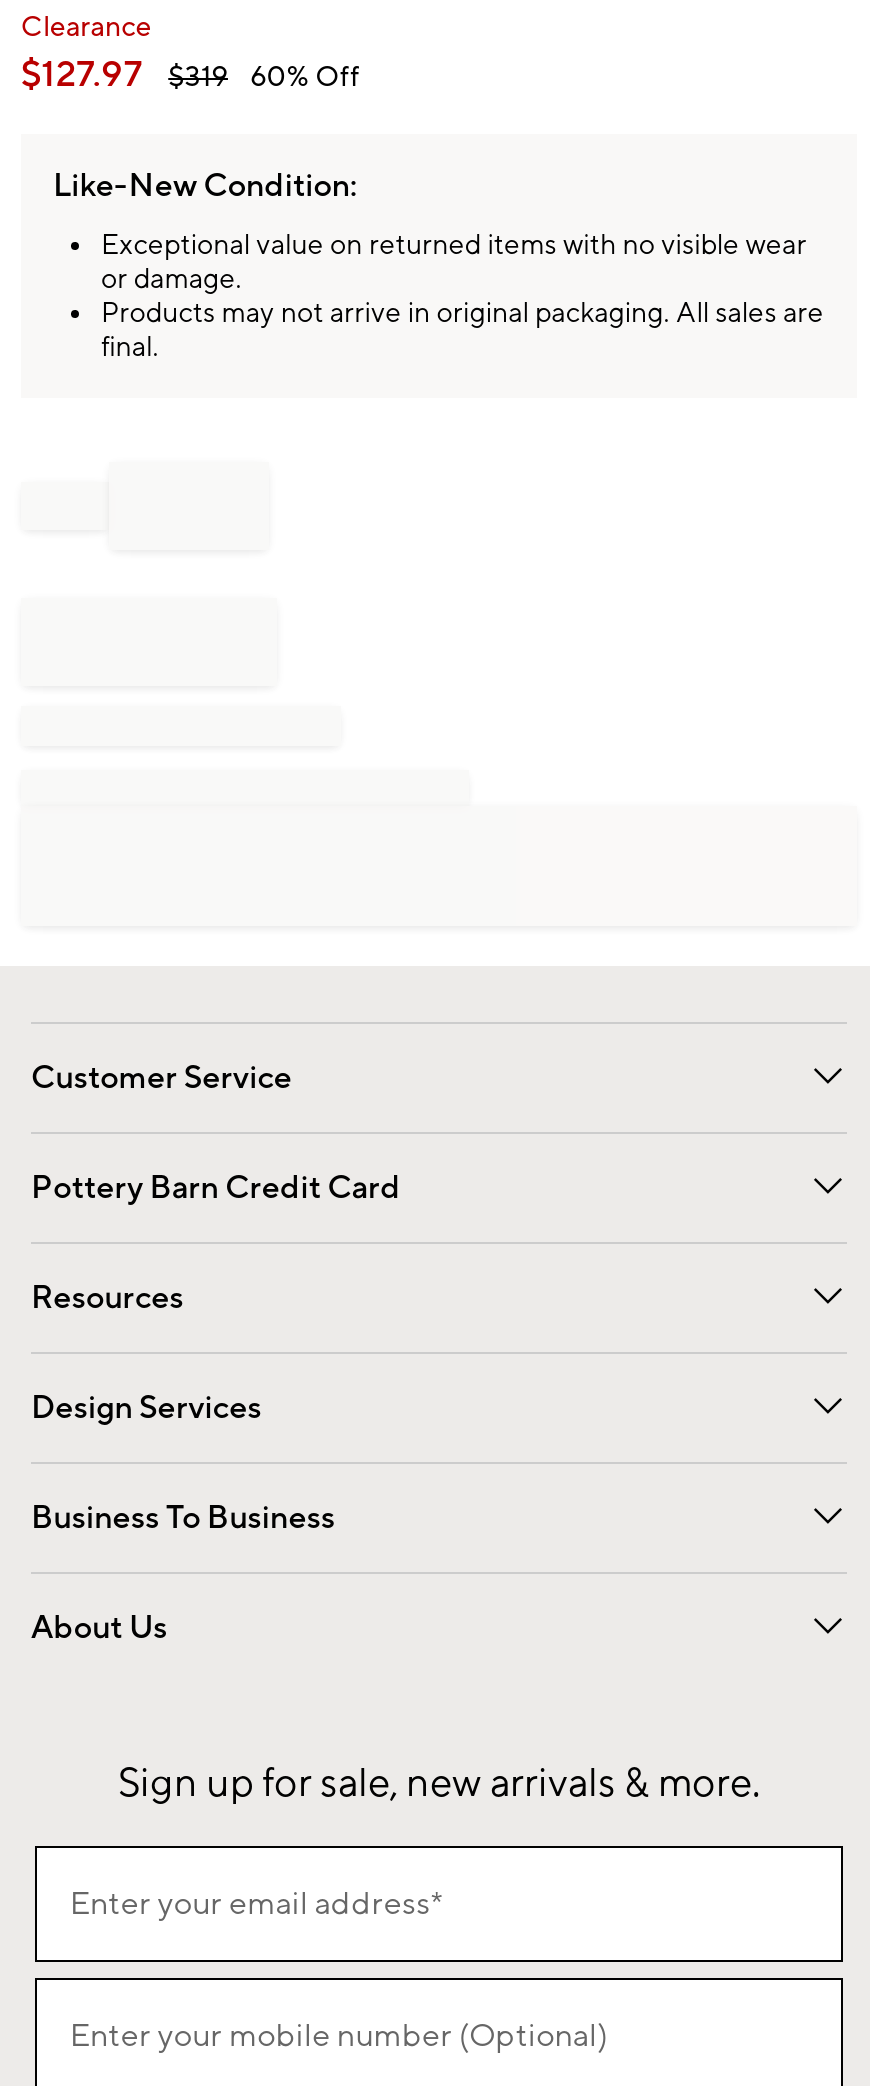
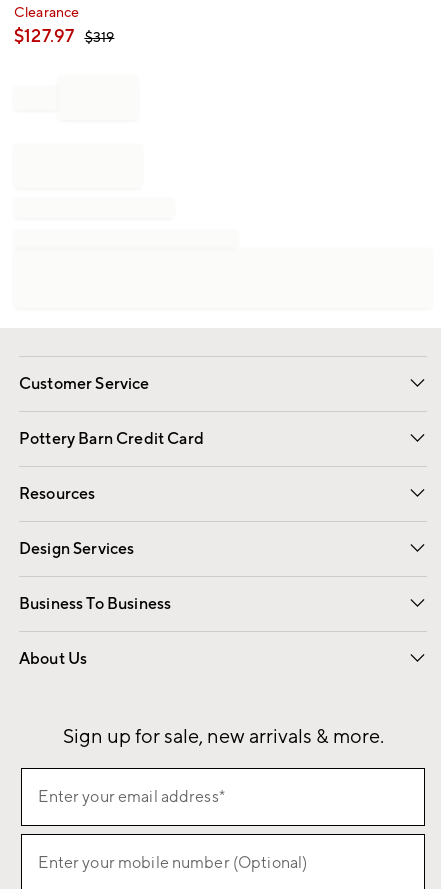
[21,51,824,365] $127.97 | $319 60% Off | Like-New Condition: | Exceptional value on returned items with no visible wear | or damage. | Products may not arrive in original packaging. All sales are | final. -> [14,25,114,48] $127.97 $319

